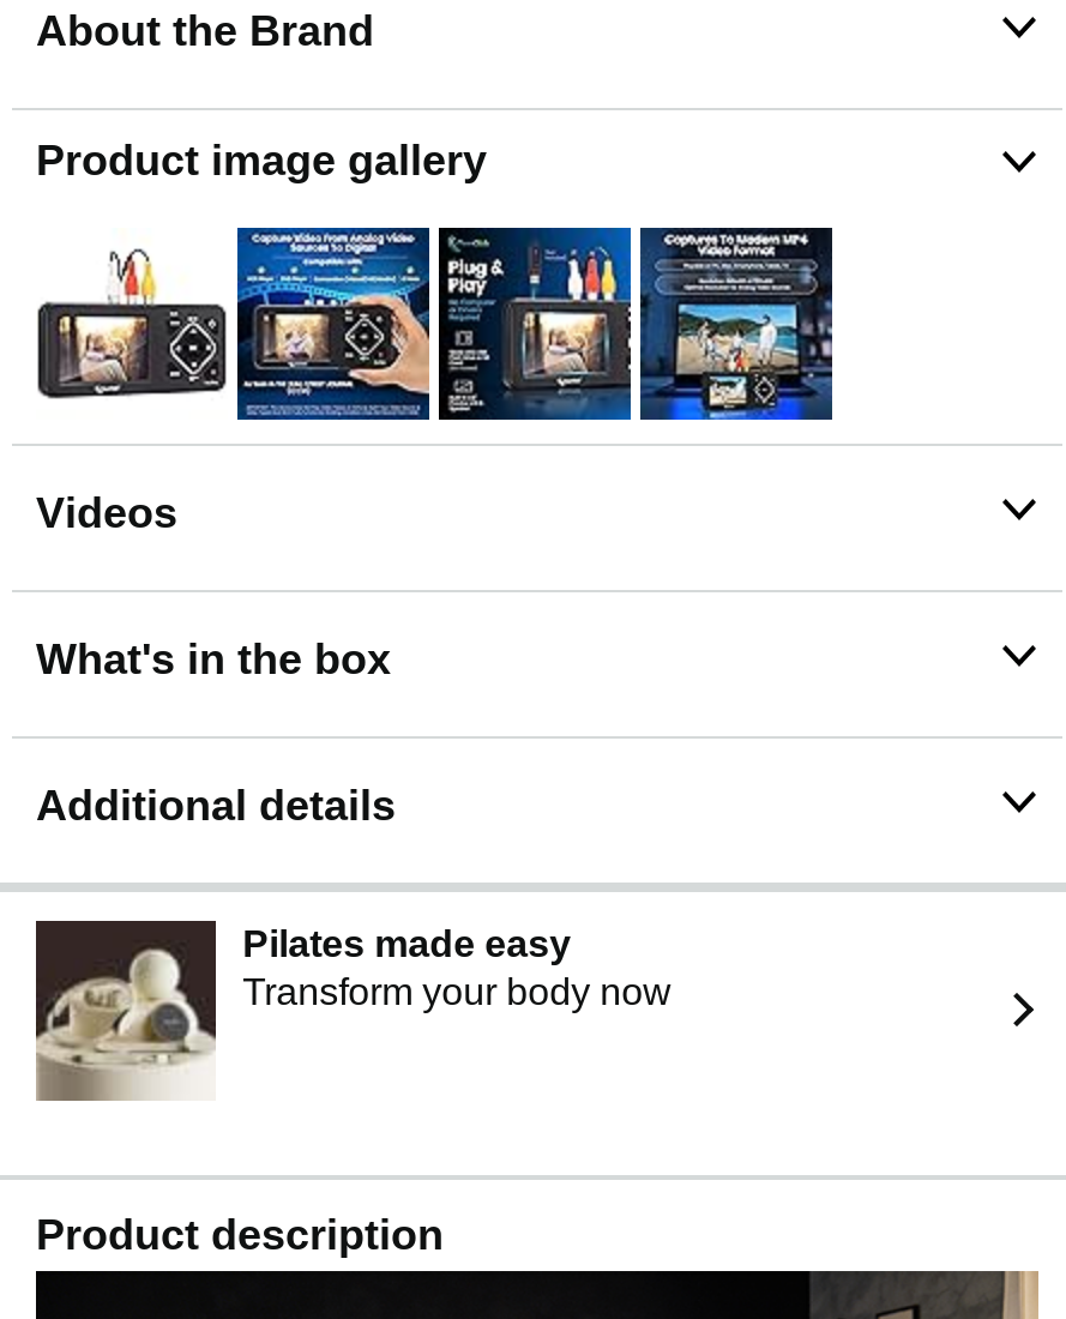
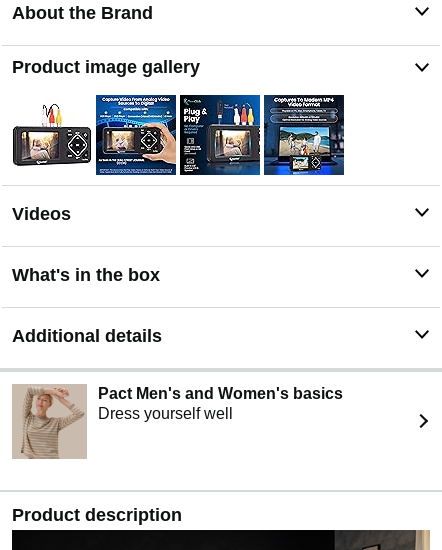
[36,921,672,1101] [image] | Pilates made easy | Transform your body now -> [13,385,343,459] [image] | Pact Men's and Women's basics | Dress yourself well

